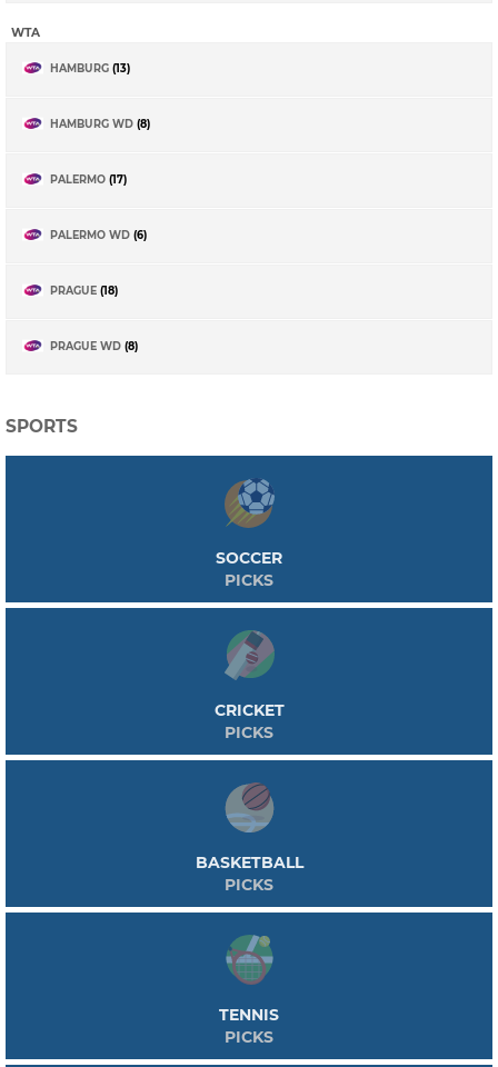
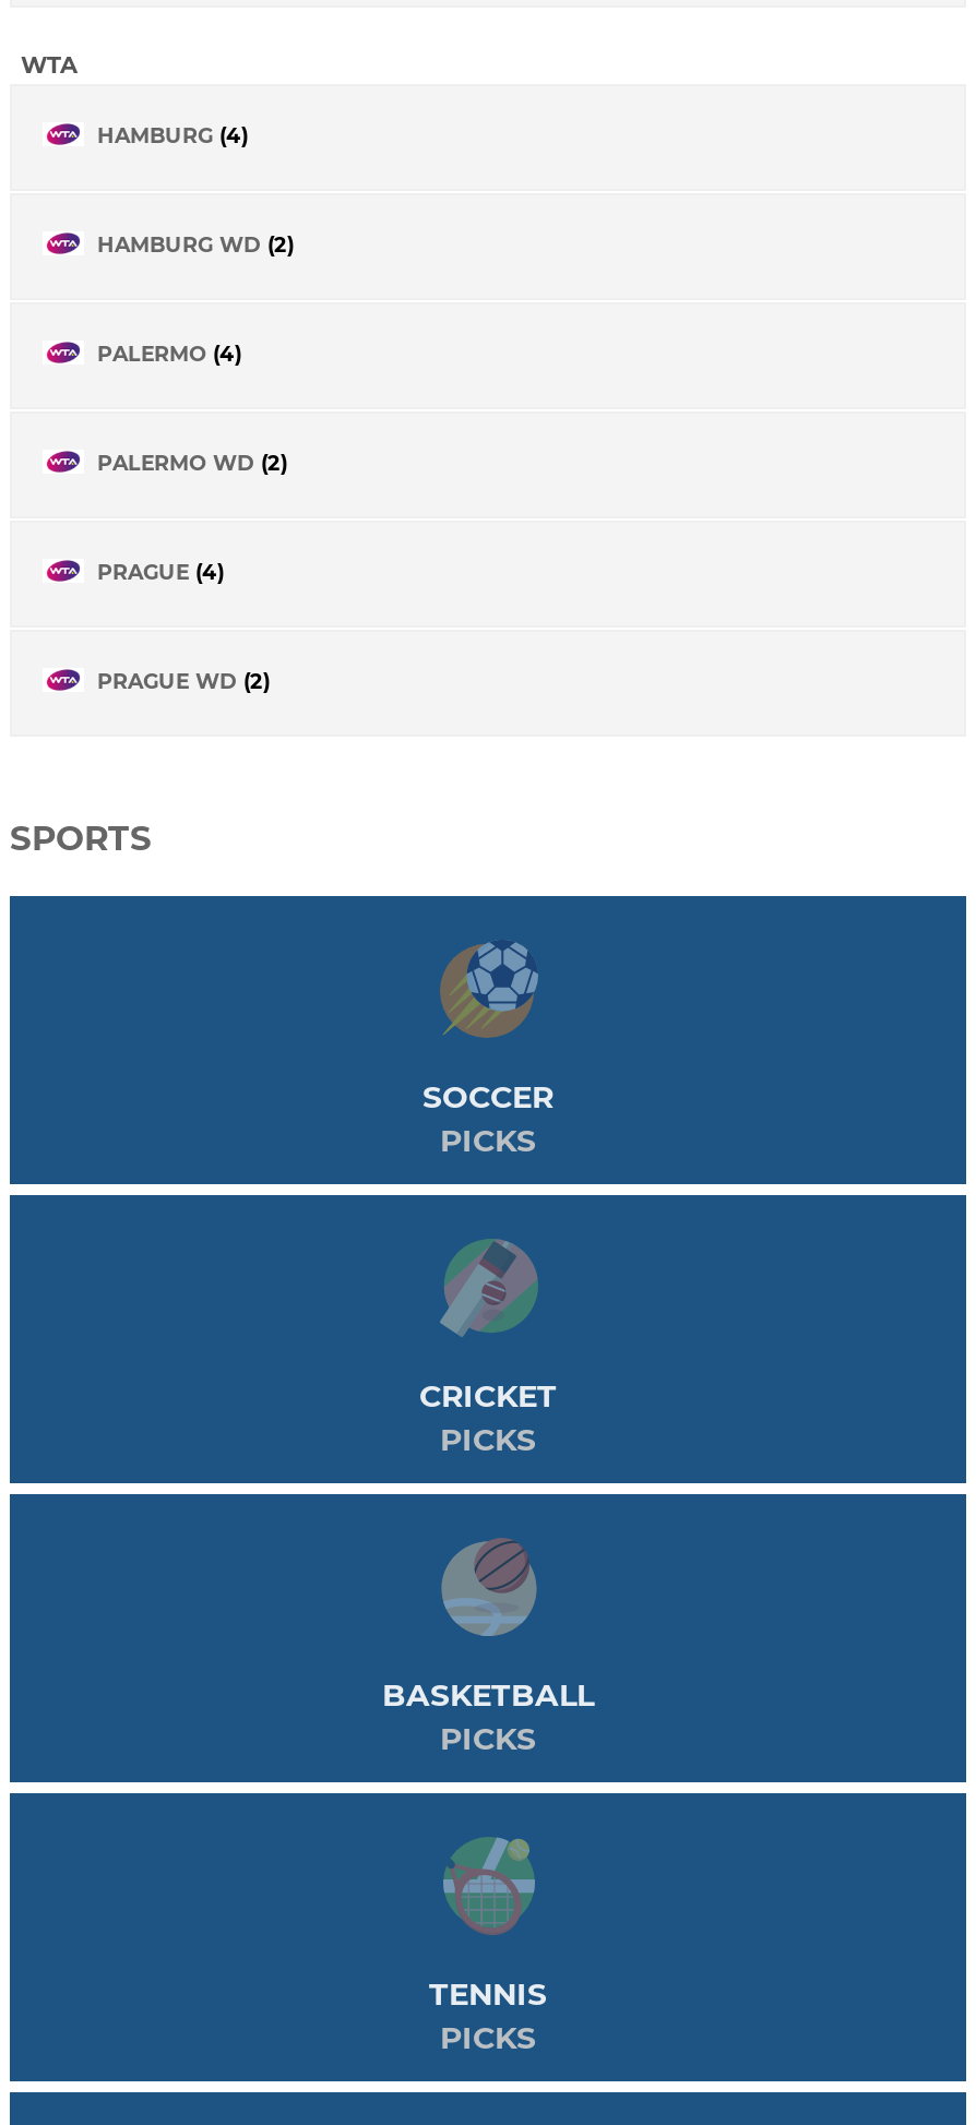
[47,62,130,75] HAMBURG (13) -> [91,124,248,148] HAMBURG (4)
[47,118,150,130] HAMBURG WD (8) -> [91,233,294,257] HAMBURG WD (2)
[47,173,127,186] PALERMO (17) -> [91,342,241,366] PALERMO (4)
[47,229,147,241] PALERMO WD (6) -> [91,451,287,475] PALERMO WD (2)
[47,285,118,297] PRAGUE (18) -> [91,560,224,584] PRAGUE (4)
[47,340,138,352] PRAGUE WD (8) -> [91,669,270,693] PRAGUE WD (2)

